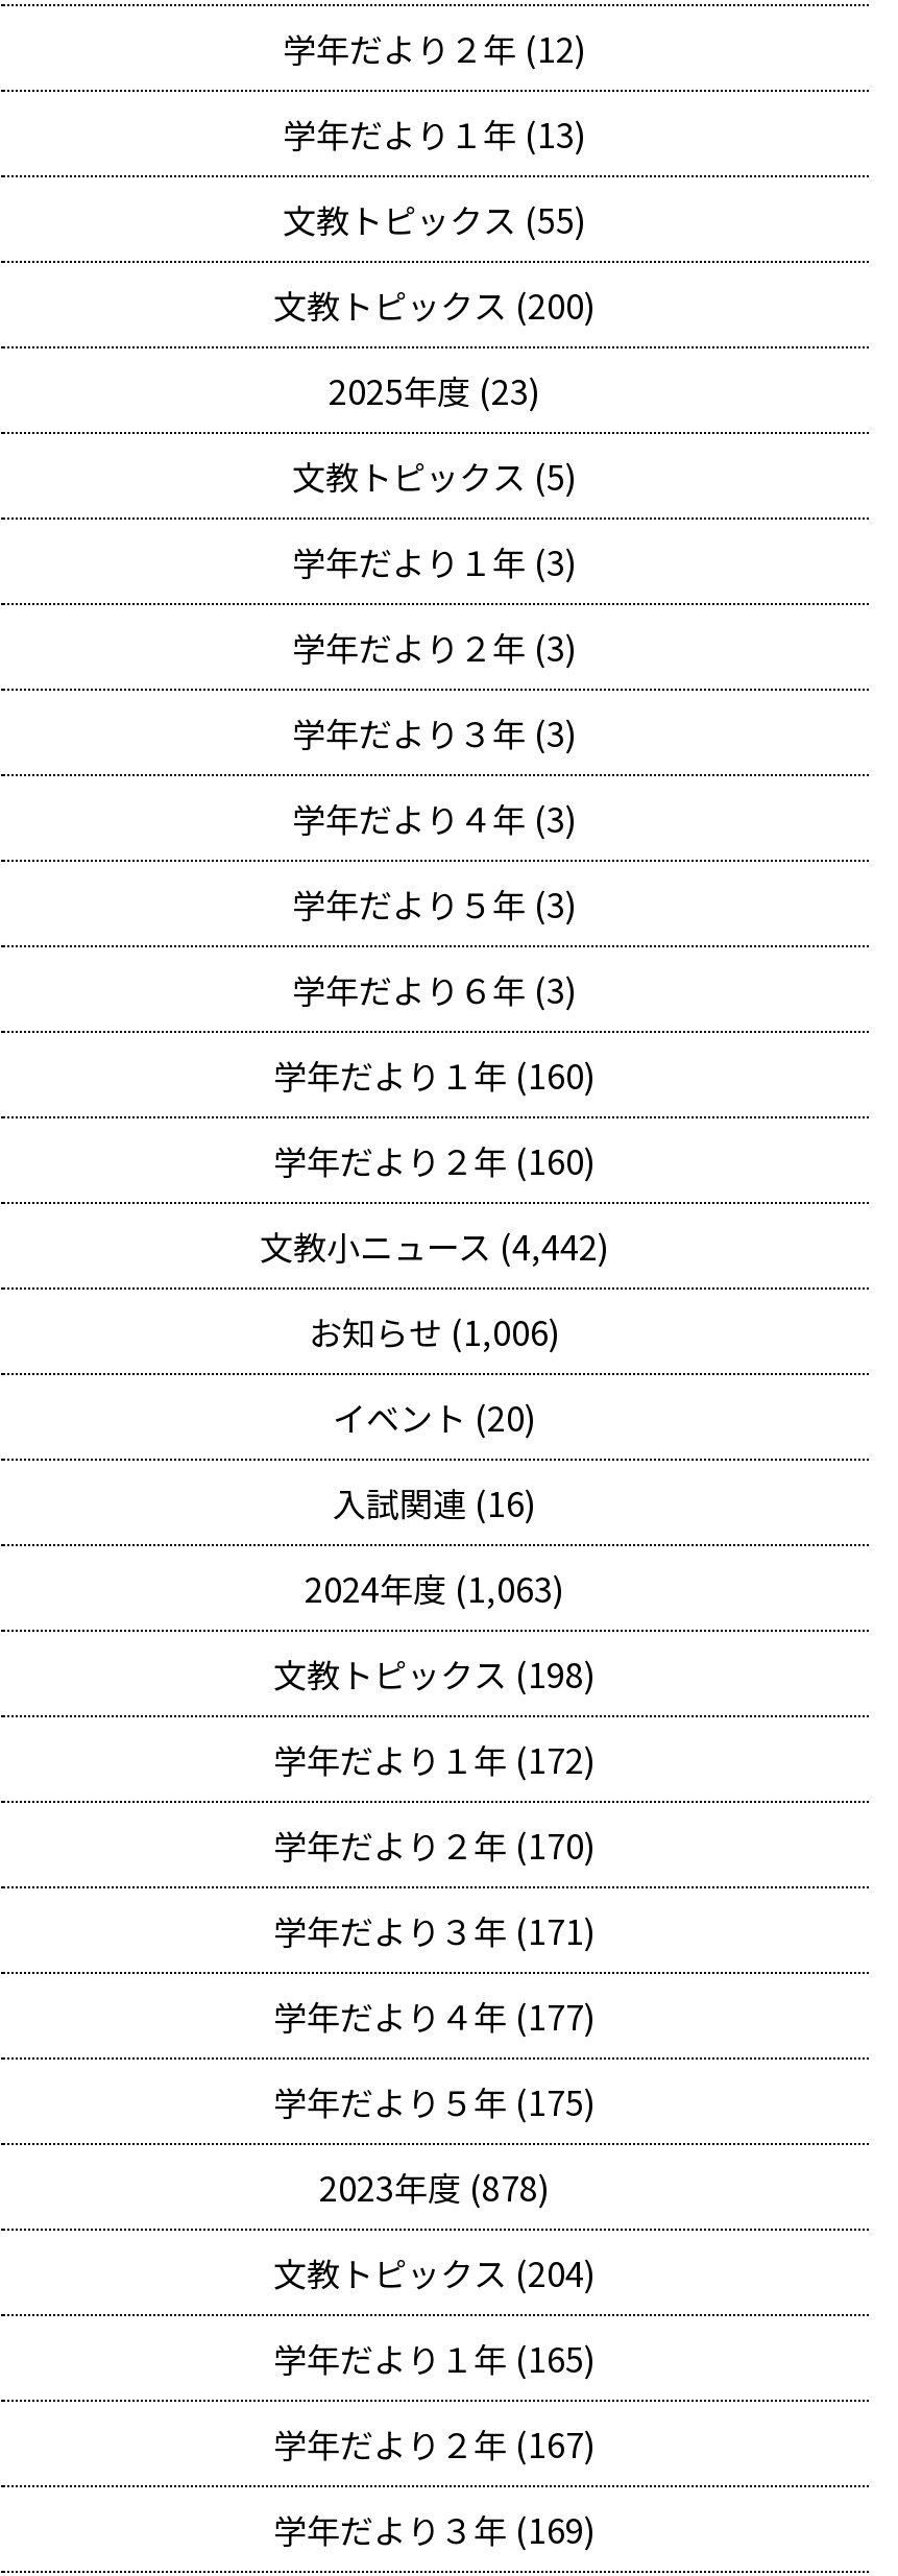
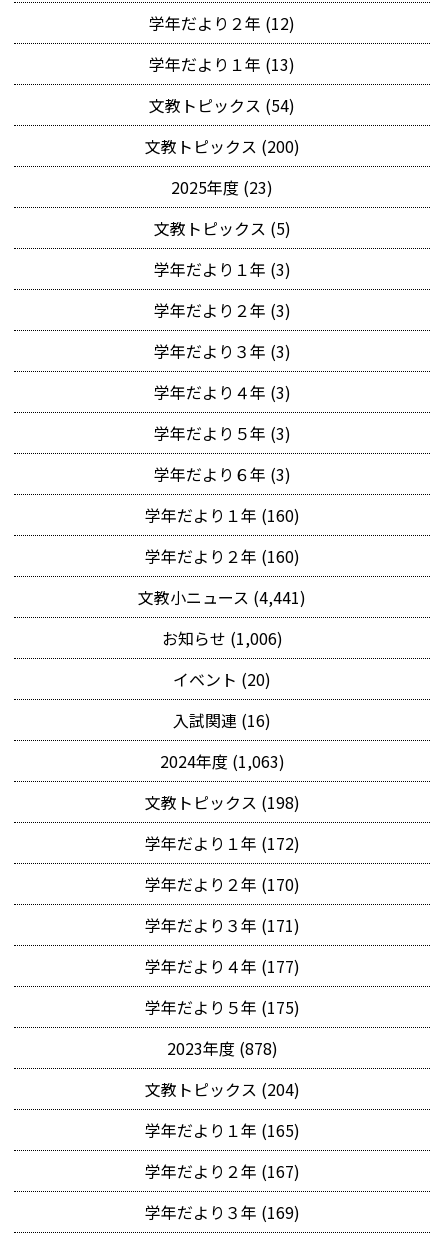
[283,195,587,245] 文教トピックス (55) -> [149,93,295,117] 文教トピックス (54)
[260,1221,610,1271] 文教小ニュース (4,442) -> [138,585,306,609] 文教小ニュース (4,441)

